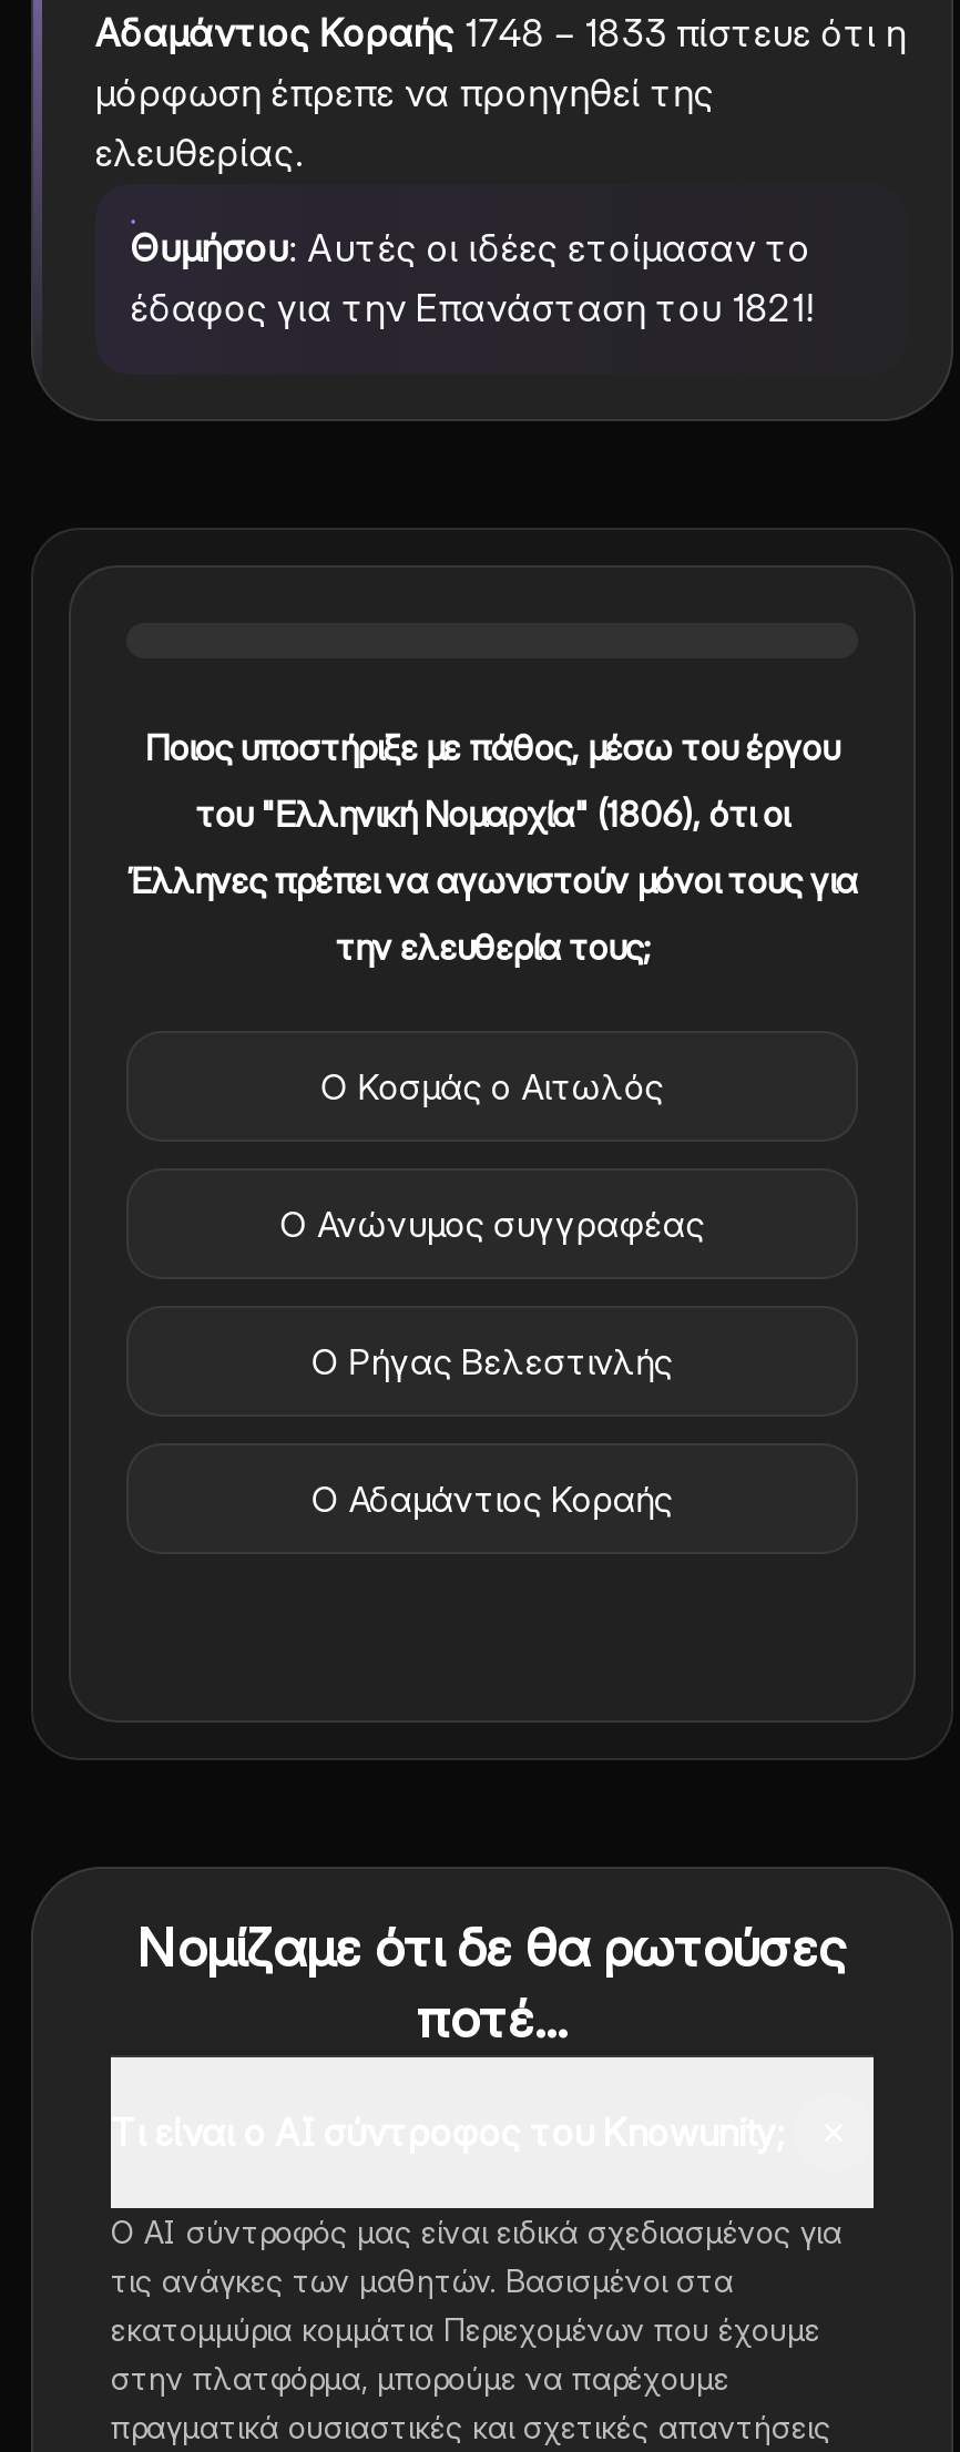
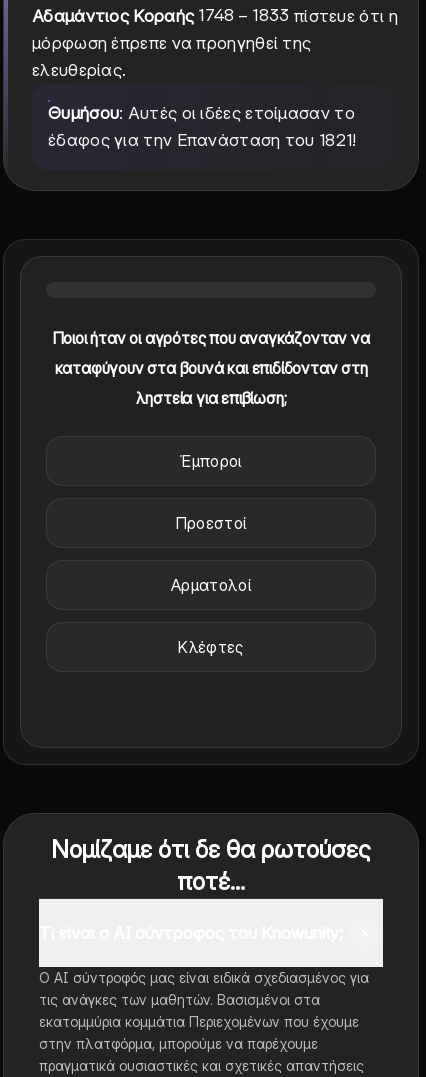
[127,725,857,1521] Ποιος υποστήριξε με πάθος, μέσω του έργου | του "Ελληνική Νομαρχία" (1806), ότι οι | Έλληνες πρέπει να αγωνιστούν μόνοι τους για | την ελευθερία τους; | Ο Κοσμάς ο Αιτωλός | Ο Ανώνυμος συγγραφέας | Ο Ρήγας Βελεστινλής | Ο Αδαμάντιος Κοραής -> [53,328,369,657] Ποιοι ήταν οι αγρότες που αναγκάζονταν να | καταφύγουν στα βουνά και επιδίδονταν στη | ληστεία για επιβίωση; | Έμποροι | Προεστοί | Αρματολοί | Κλέφτες

